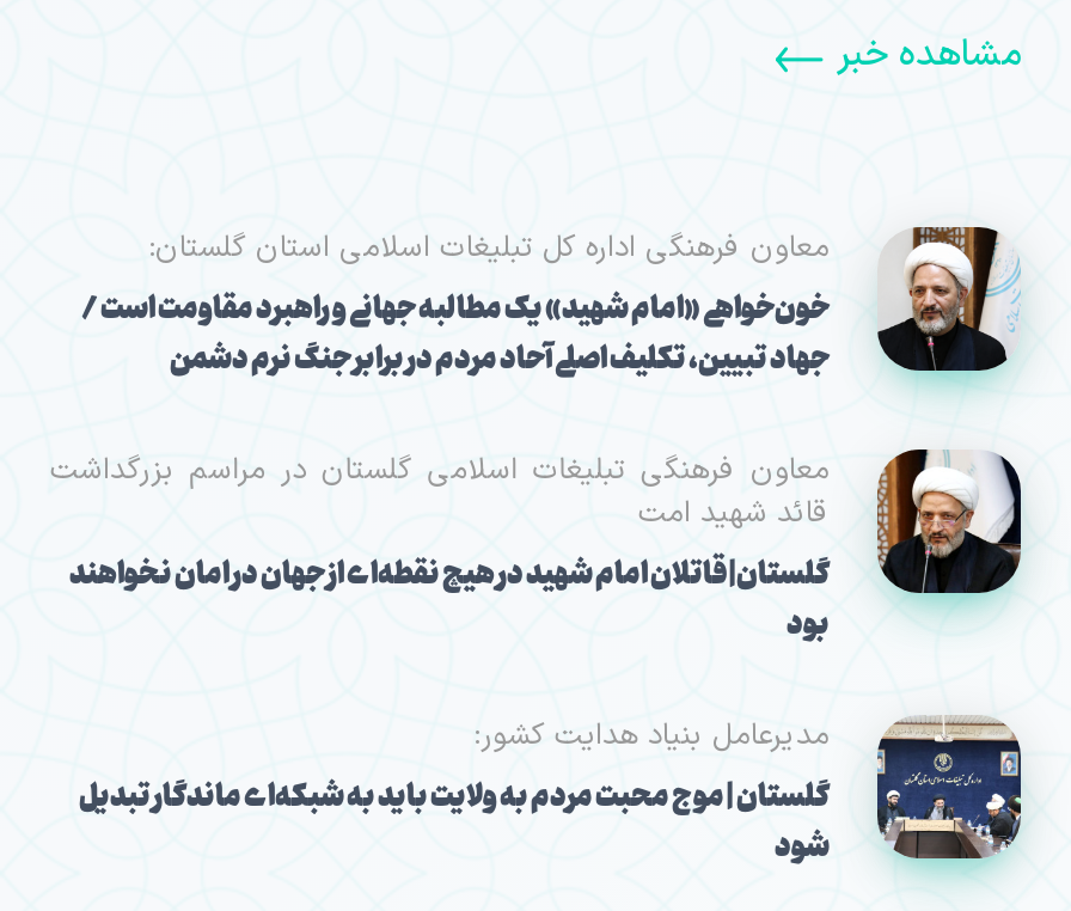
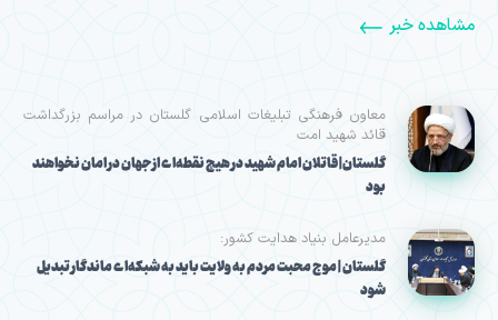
[81,225,1021,387] [image] | معاون فرهنگی اداره کل تبلیغات اسلامی استان گلستان: | خون‌خواهی «امام شهید» یک مطالبه جهانی و راهبرد مقاومت است / | جهاد تبیین، تکلیف اصلی آحاد مردم در برابر جنگ نرم دشمن -> none

